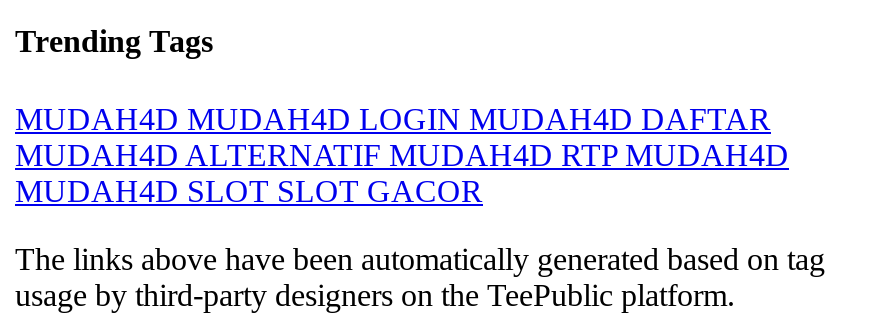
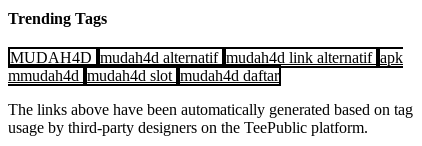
[15,103,789,209] MUDAH4D MUDAH4D LOGIN MUDAH4D DAFTAR | MUDAH4D ALTERNATIF MUDAH4D RTP MUDAH4D | MUDAH4D SLOT SLOT GACOR -> [8,49,403,84] MUDAH4D mudah4d alternatif mudah4d link alternatif apk | mmudah4d mudah4d slot mudah4d daftar

